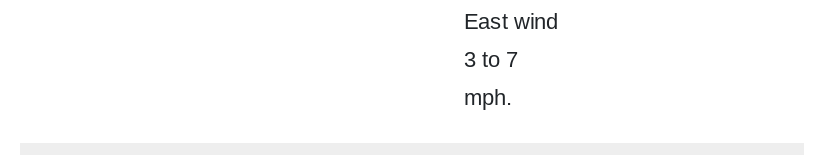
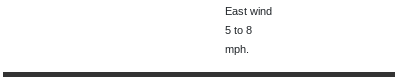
[464,47,518,71] 3 to 7 -> [225,24,252,36] 5 to 8

